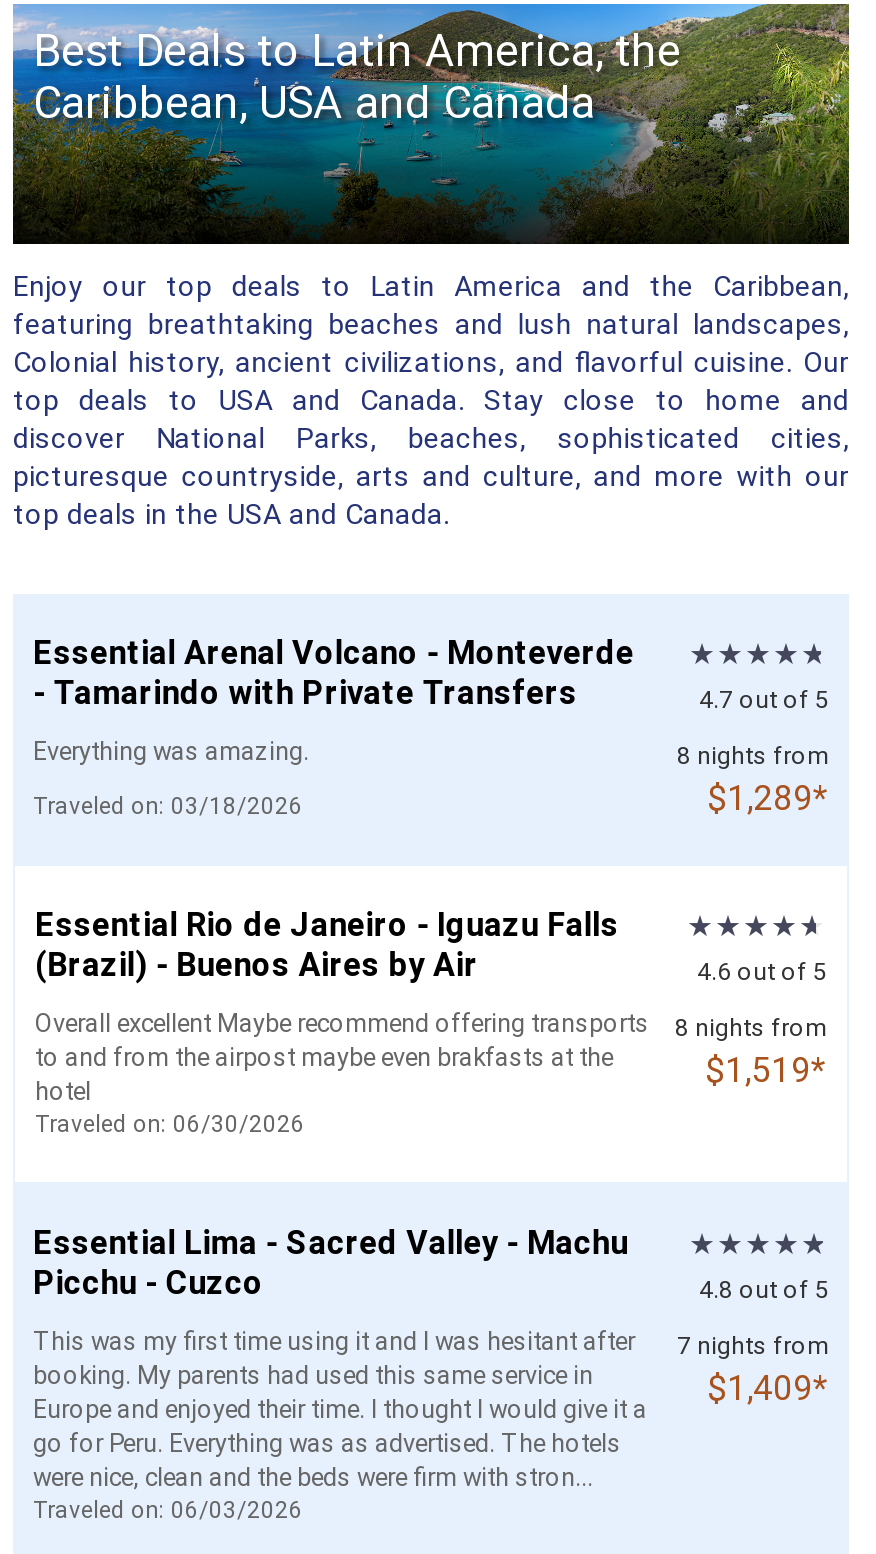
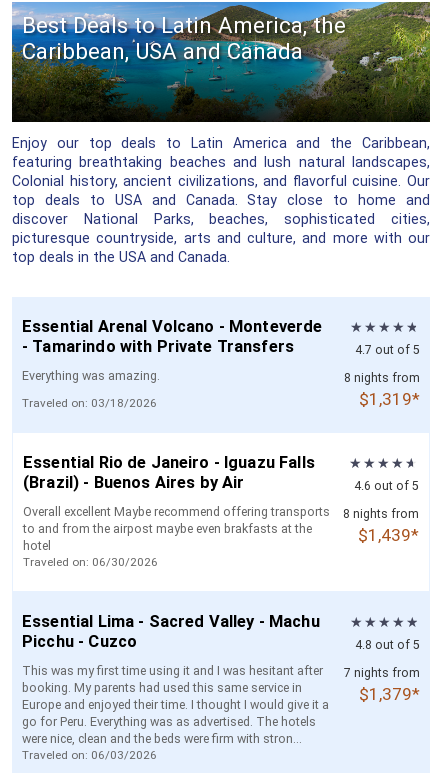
[707,778,829,818] $1,289* -> [359,389,420,409] $1,319*
[705,1050,827,1090] $1,519* -> [358,525,419,545] $1,439*
[707,1368,829,1408] $1,409* -> [359,684,420,704] $1,379*

